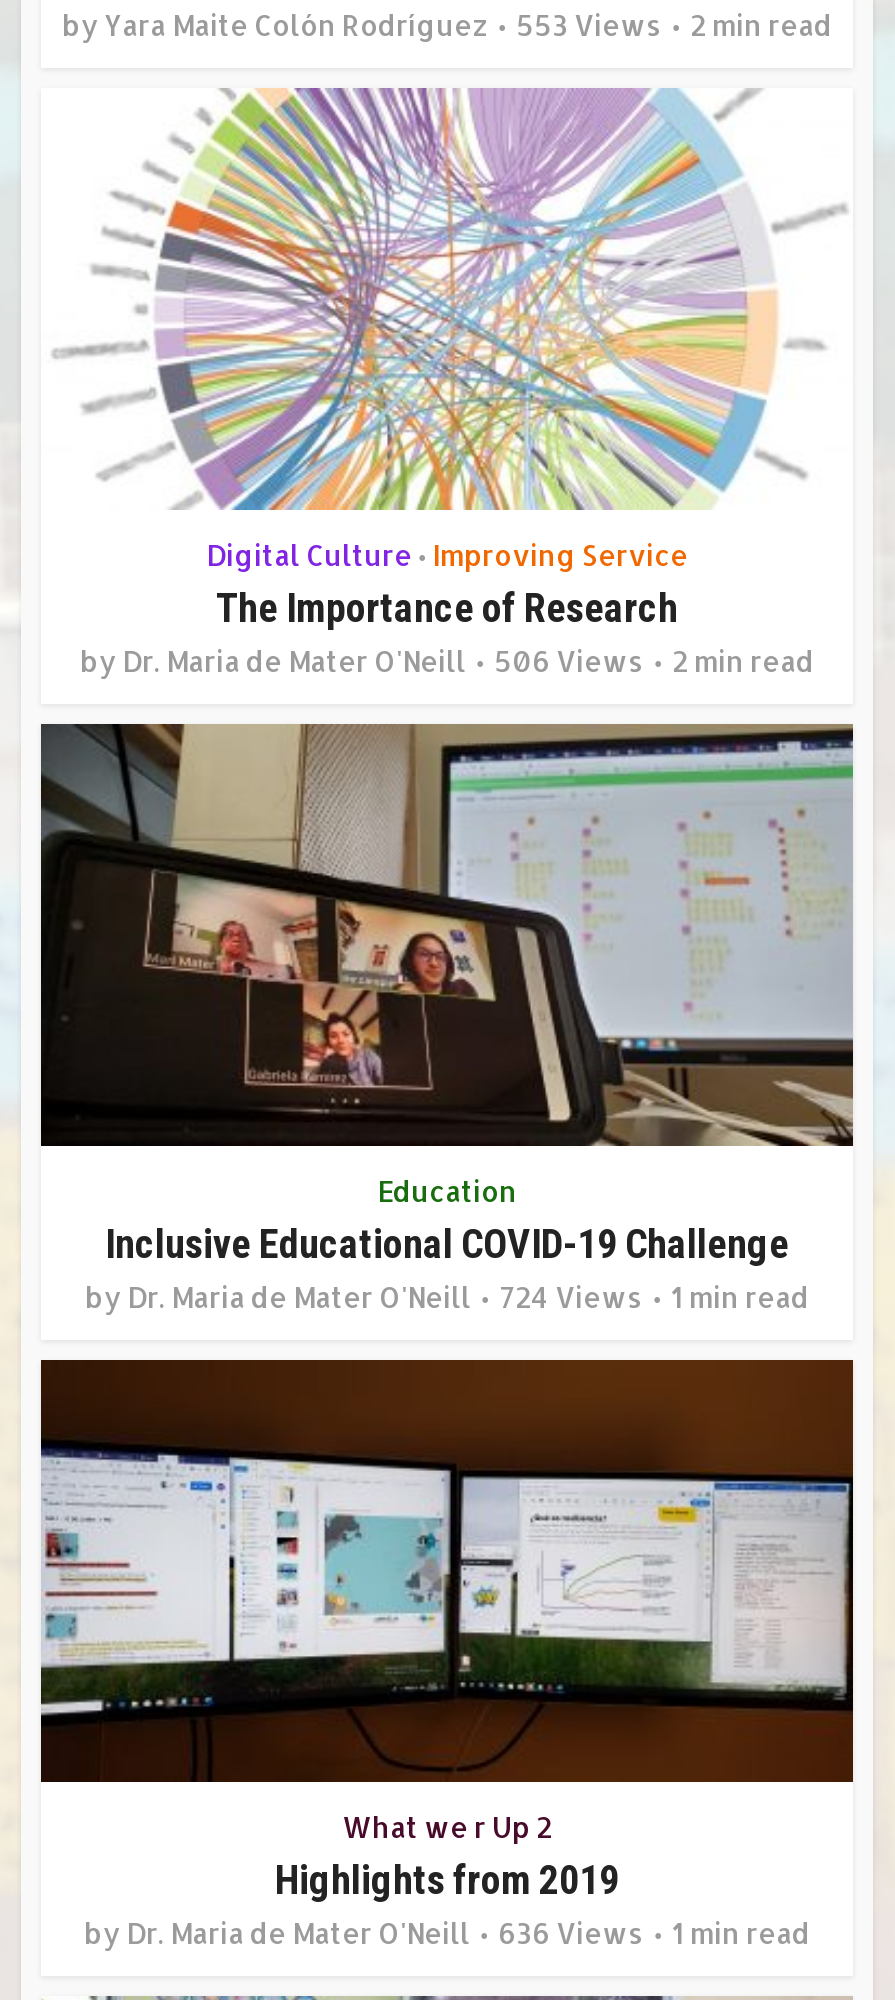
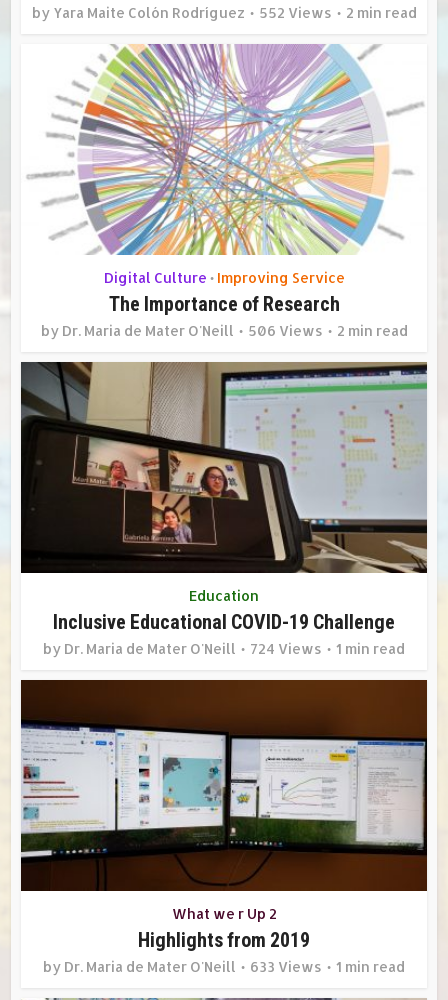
[62,8,832,42] by Yara Maite Colón Rodríguez 553 Views 2 min read -> [31,4,416,21] by Yara Maite Colón Rodríguez 552 Views 2 min read
[84,1915,810,1949] by Dr. Maria de Mater O'Neill 636 Views 1 min read -> [43,957,405,974] by Dr. Maria de Mater O'Neill 633 Views 1 min read

